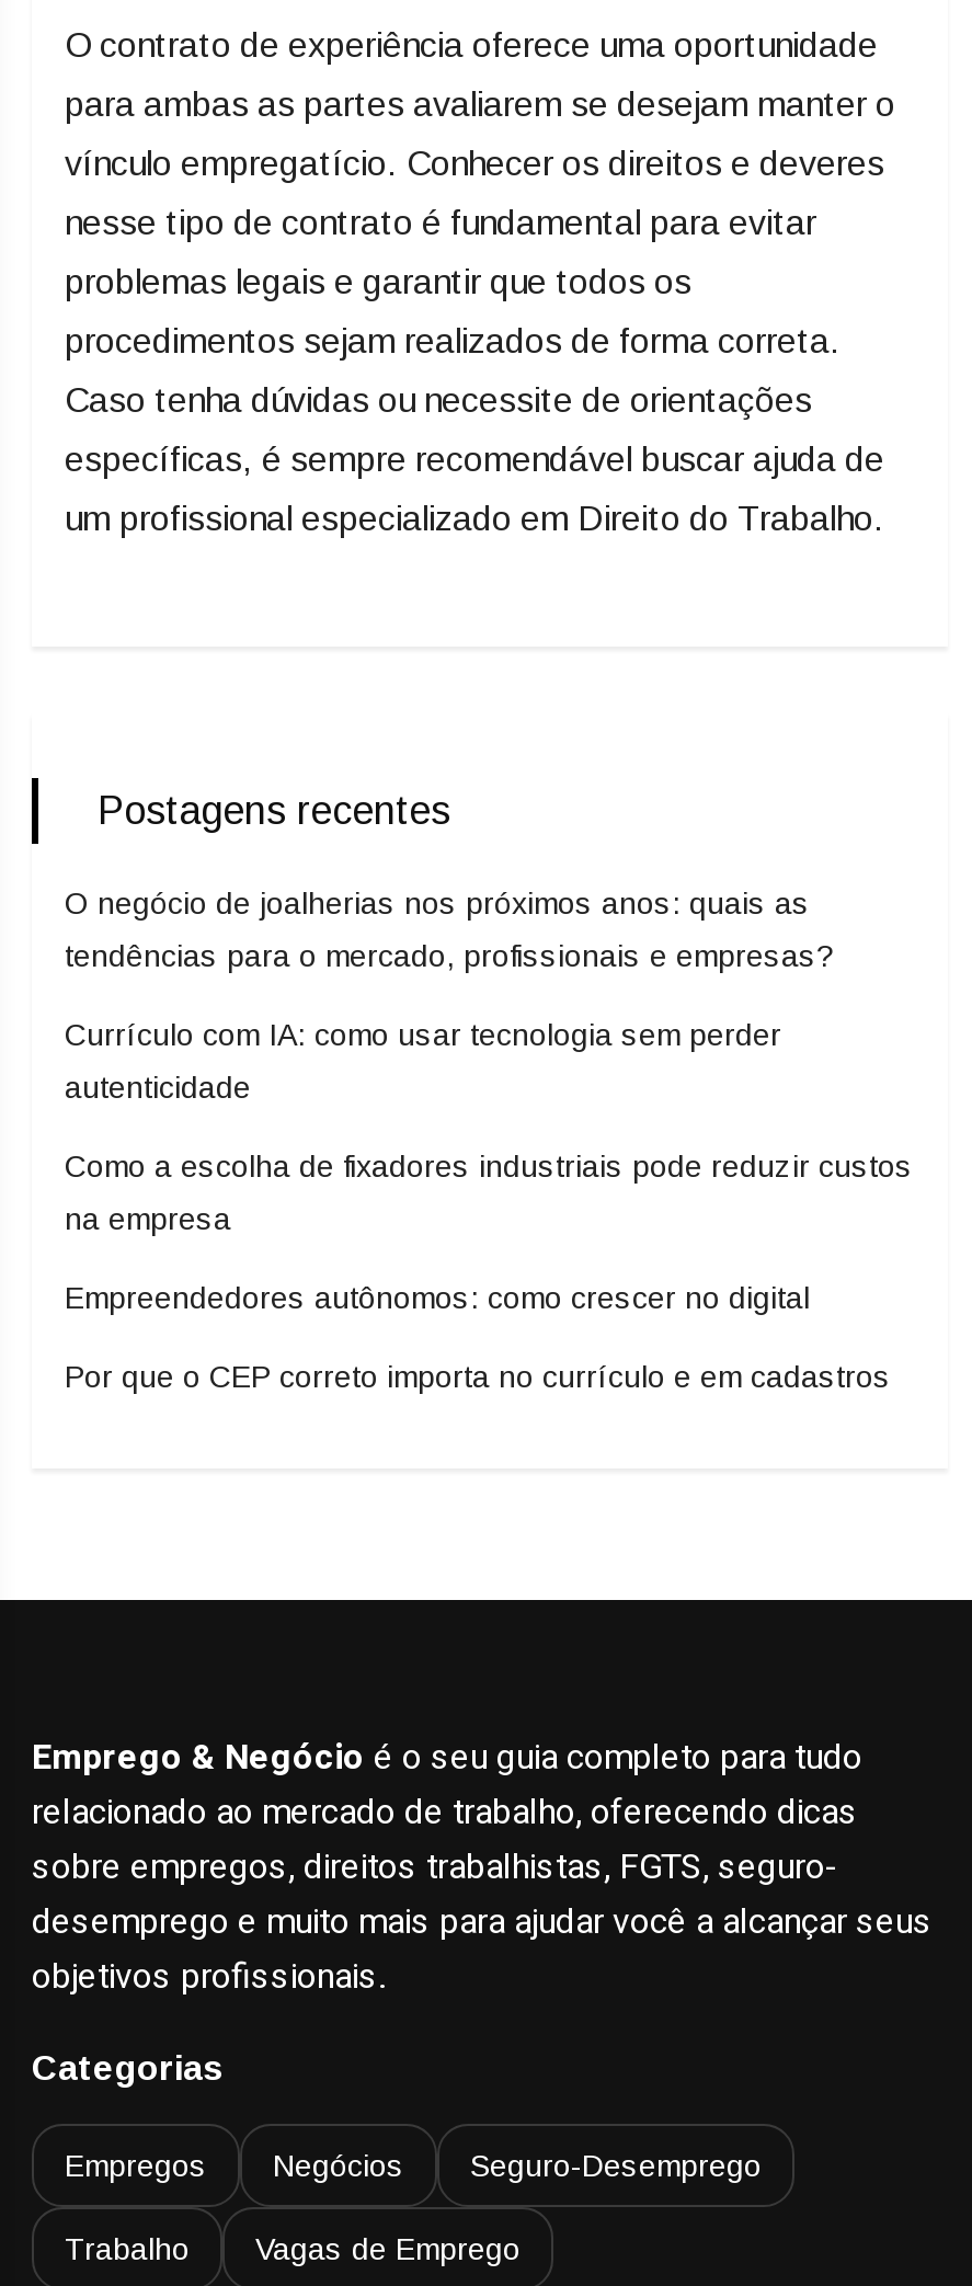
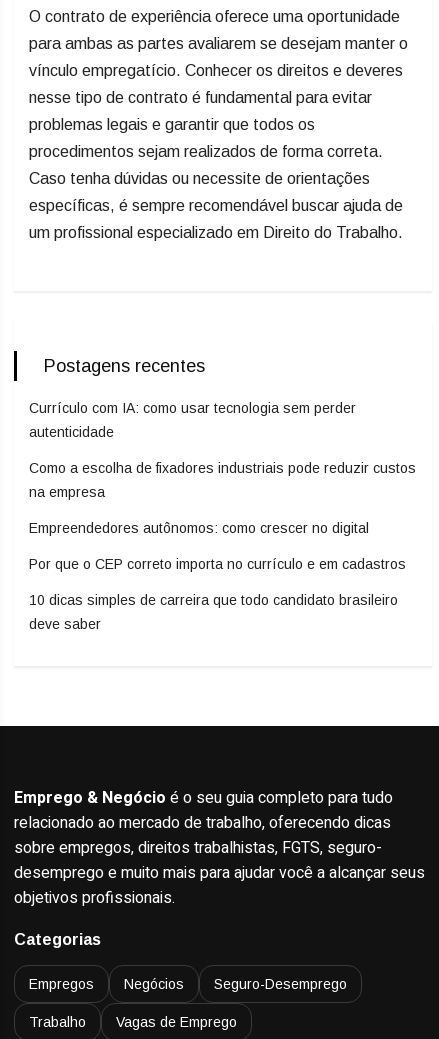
[65,885,834,973] O negócio de joalherias nos próximos anos: quais as | tendências para o mercado, profissionais e empresas? -> none
moved [65,1017,913,1394] -> [29,400,416,572]: Currículo com IA: como usar tecnologia sem perder | autenticidade | Como a escolha de fixadores industriais pode reduzir custos | na empresa | Empreendedores autônomos: como crescer no digital | Por que o CEP correto importa no currículo e em cadastros
none -> [29,592,398,632] 10 dicas simples de carreira que todo candidato brasileiro | deve saber

